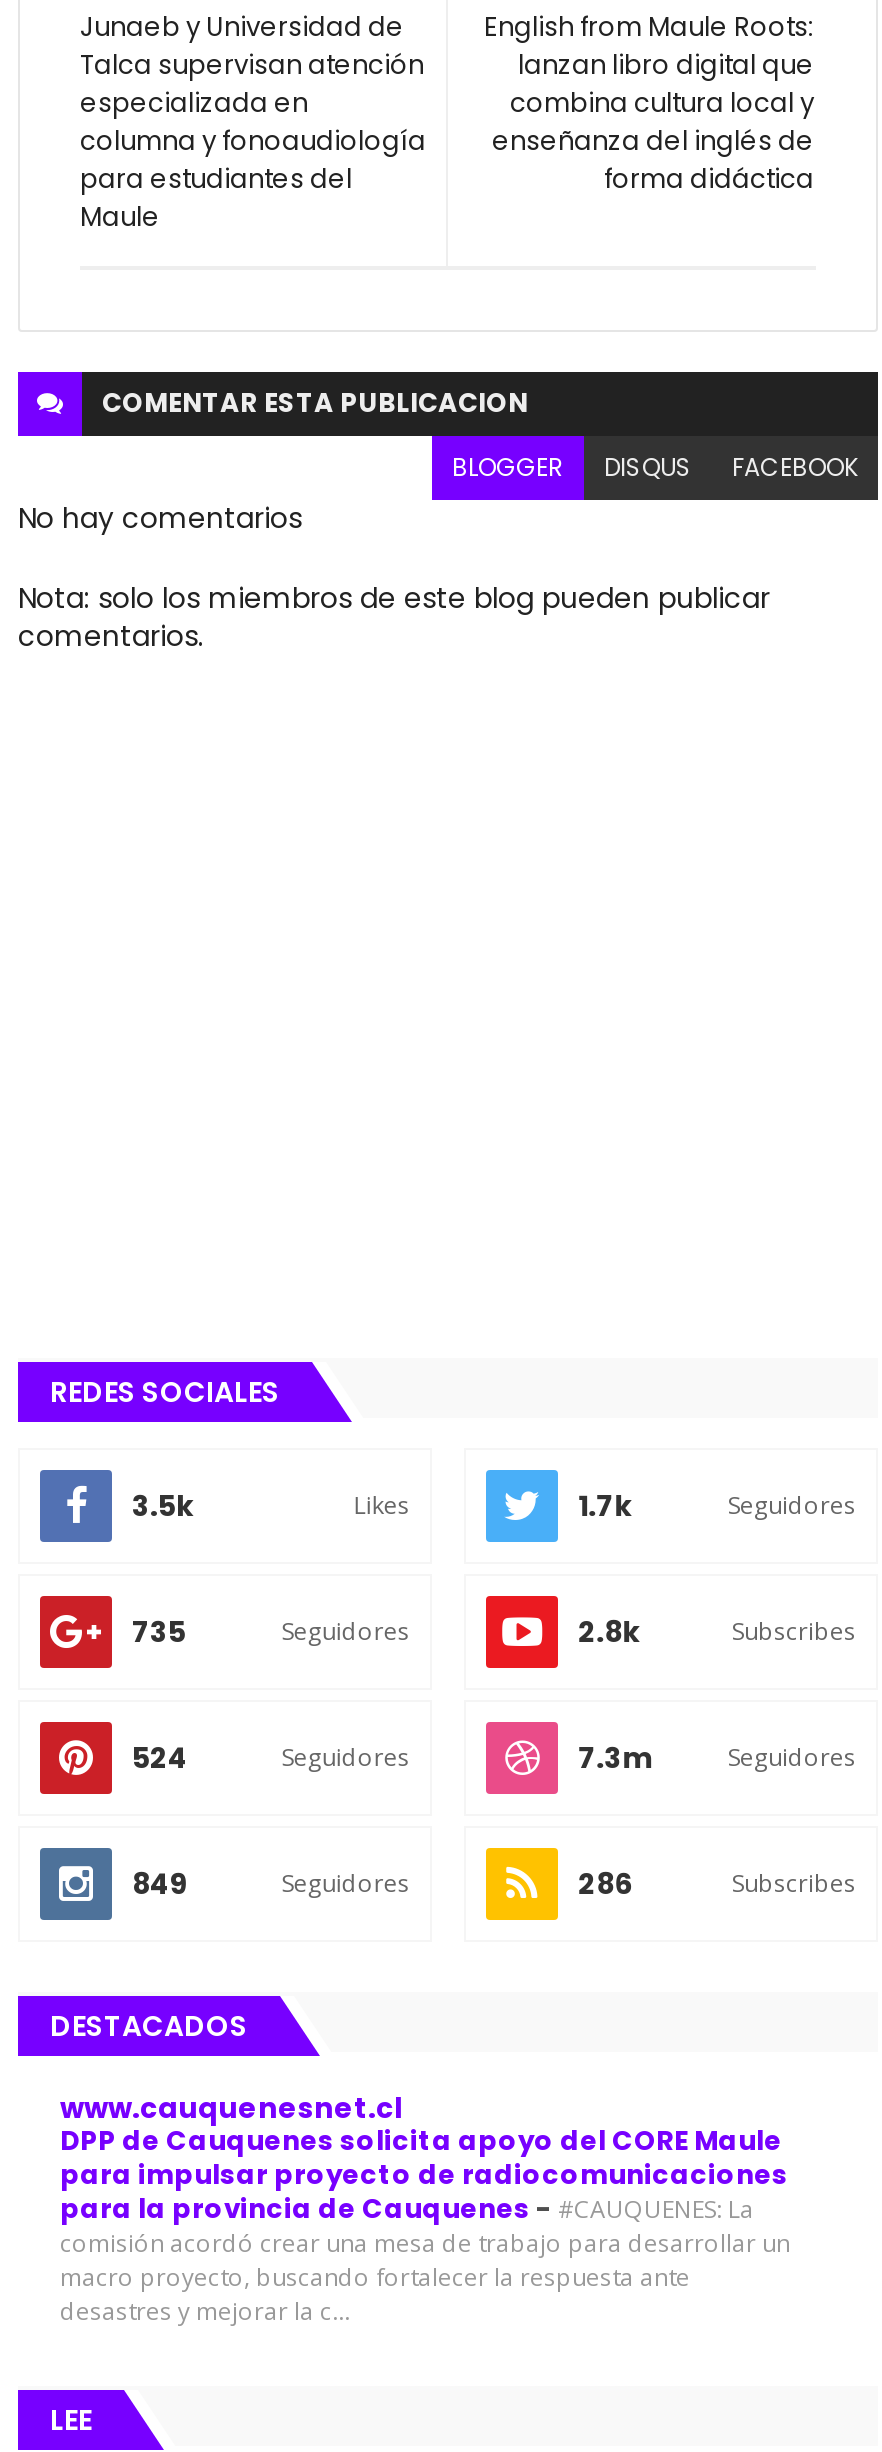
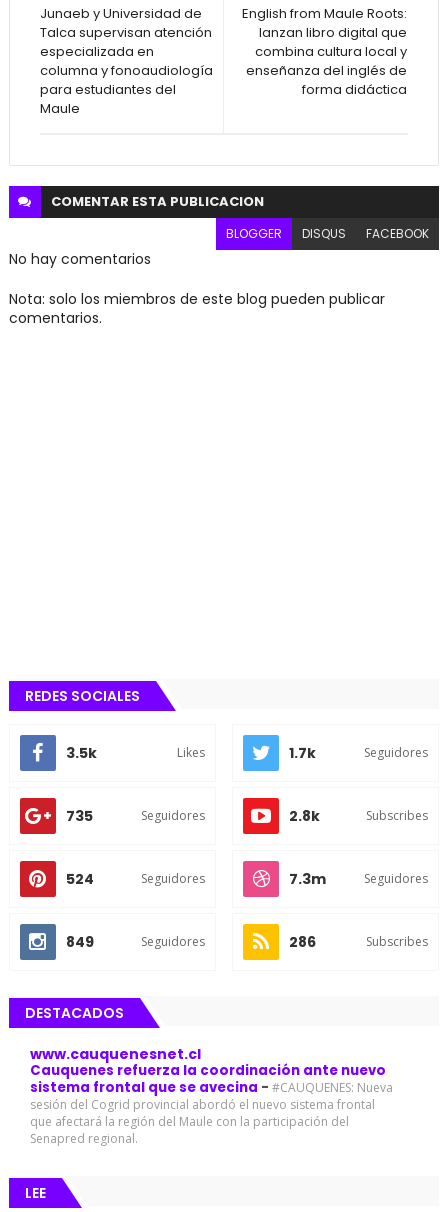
[60,2123,790,2329] DPP de Cauquenes solicita apoyo del CORE Maule | para impulsar proyecto de radiocomunicaciones | para la provincia de Cauquenes - #CAUQUENES: La | comisión acordó crear una mesa de trabajo para desarrollar un | macro proyecto, buscando fortalecer la respuesta ante | desastres y mejorar la c... -> [30,1061,393,1147] Cauquenes refuerza la coordinación ante nuevo | sistema frontal que se avecina - #CAUQUENES: Nueva | sesión del Cogrid provincial abordó el nuevo sistema frontal | que afectará la región del Maule con la participación del | Senapred regional.

